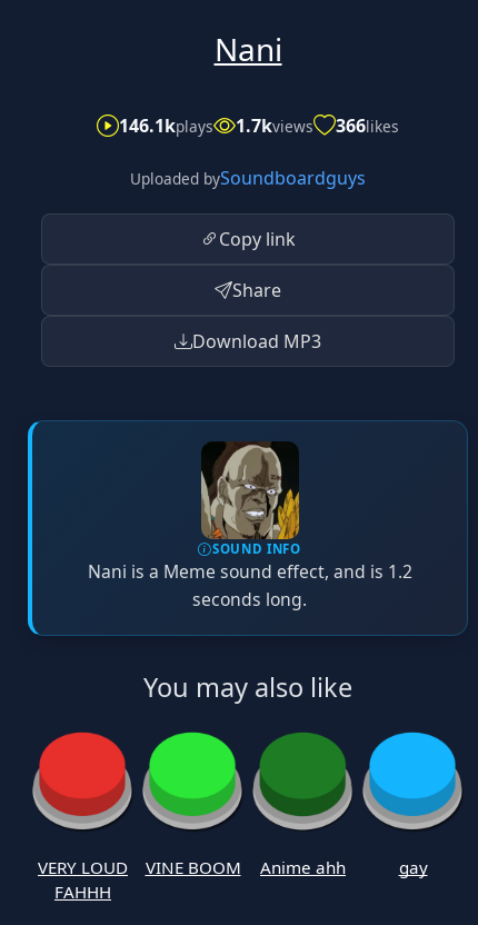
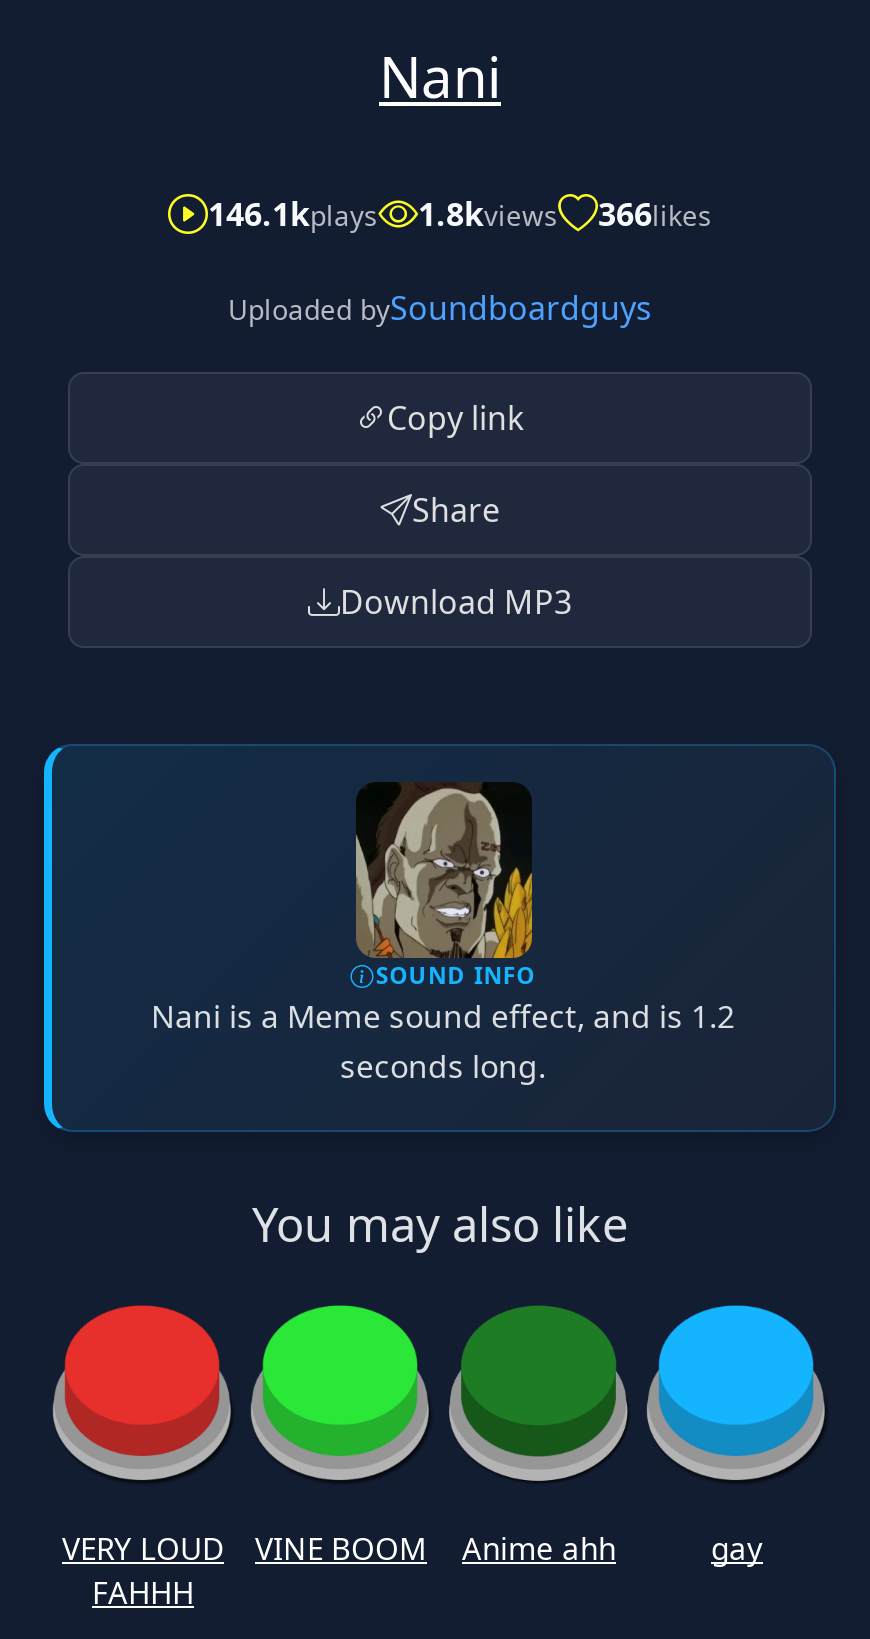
[119,113,399,138] 146.1kplays 1.7kviews 366likes -> [208,192,712,236] 146.1kplays 1.8kviews 366likes

